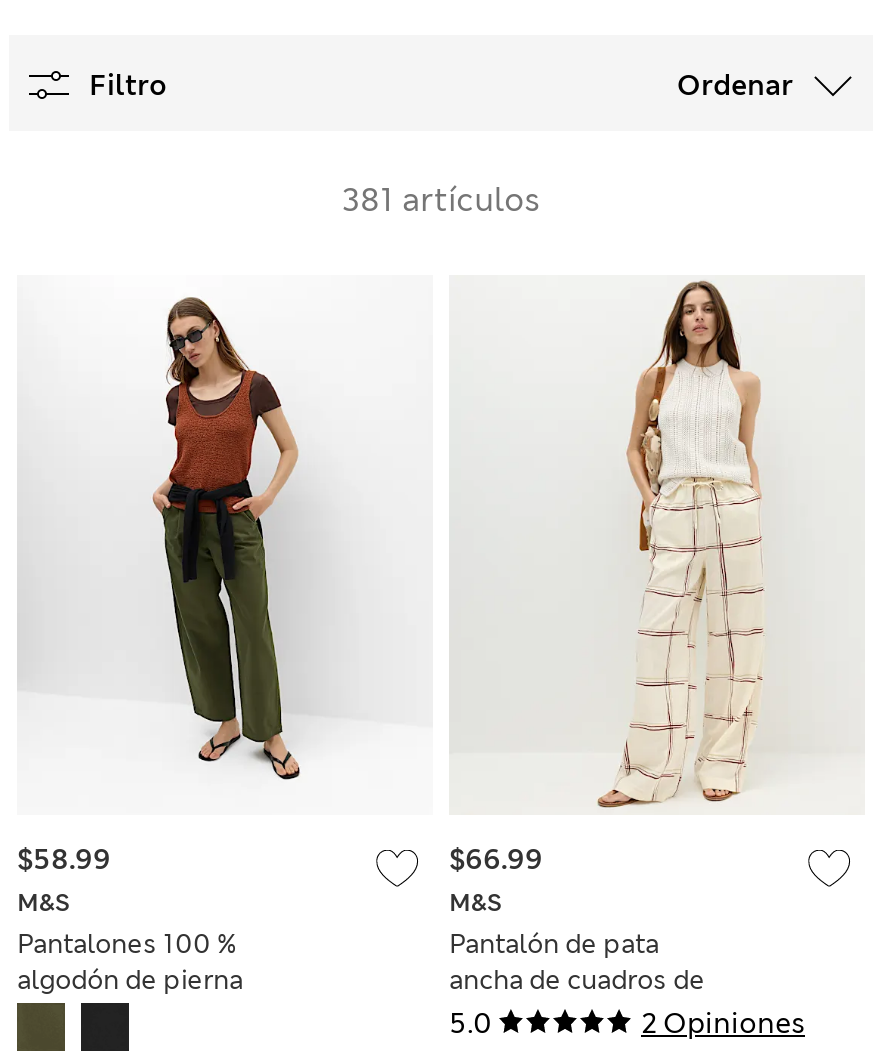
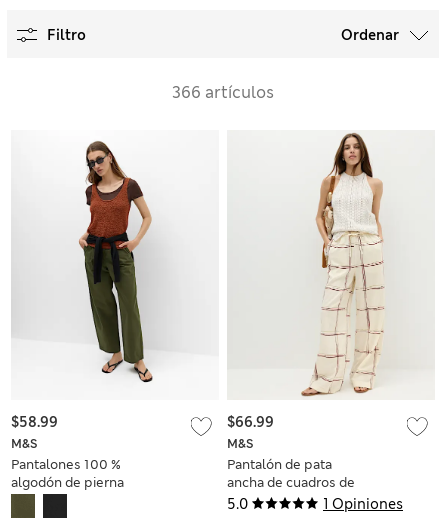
[342,178,540,220] 381 artículos -> [172,82,274,103] 366 artículos
[641,1005,805,1041] 2 Opiniones -> [323,495,403,513] 1 Opiniones

